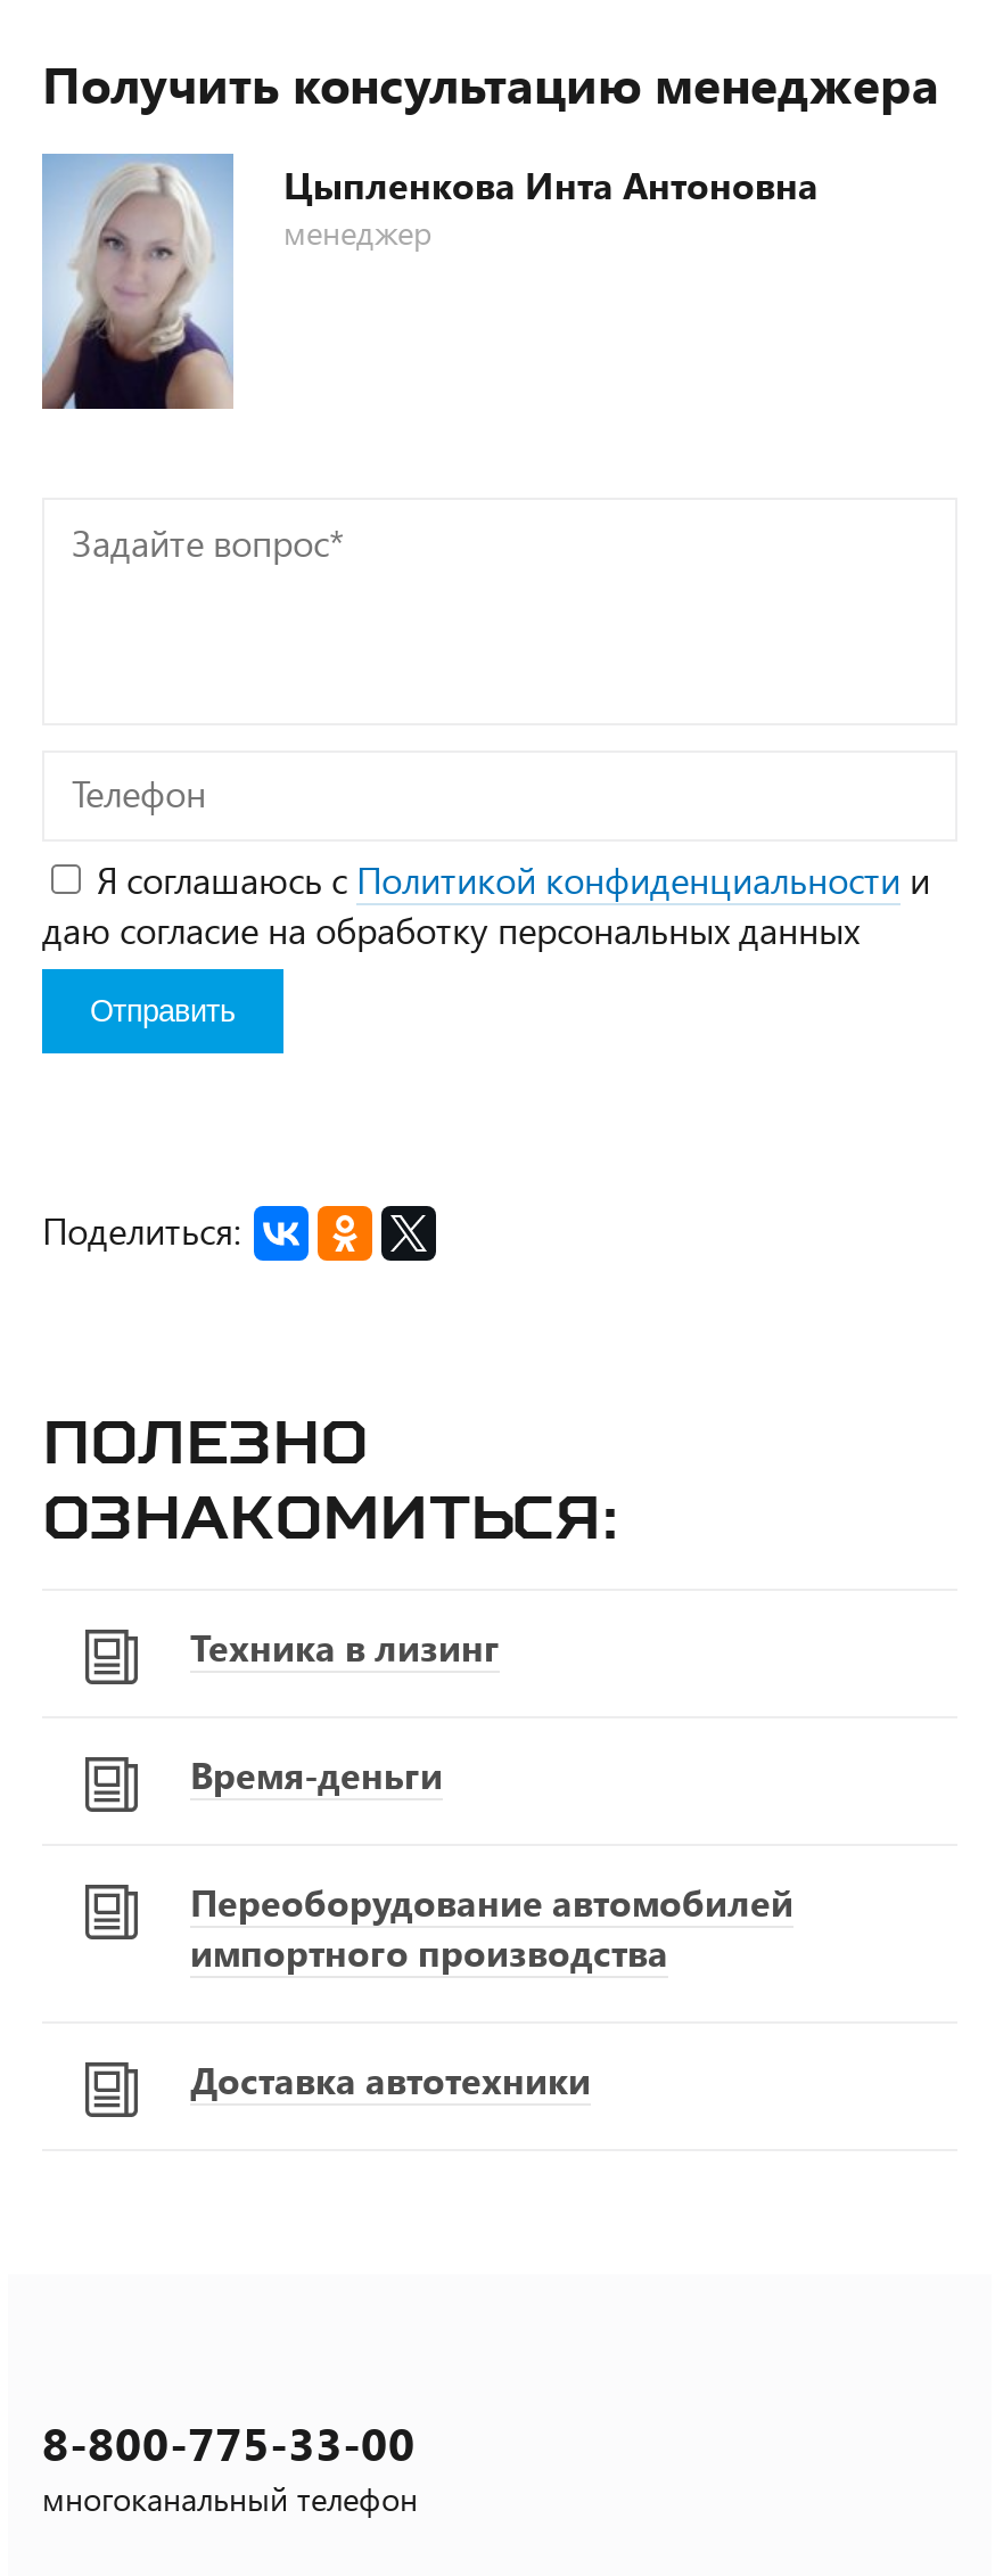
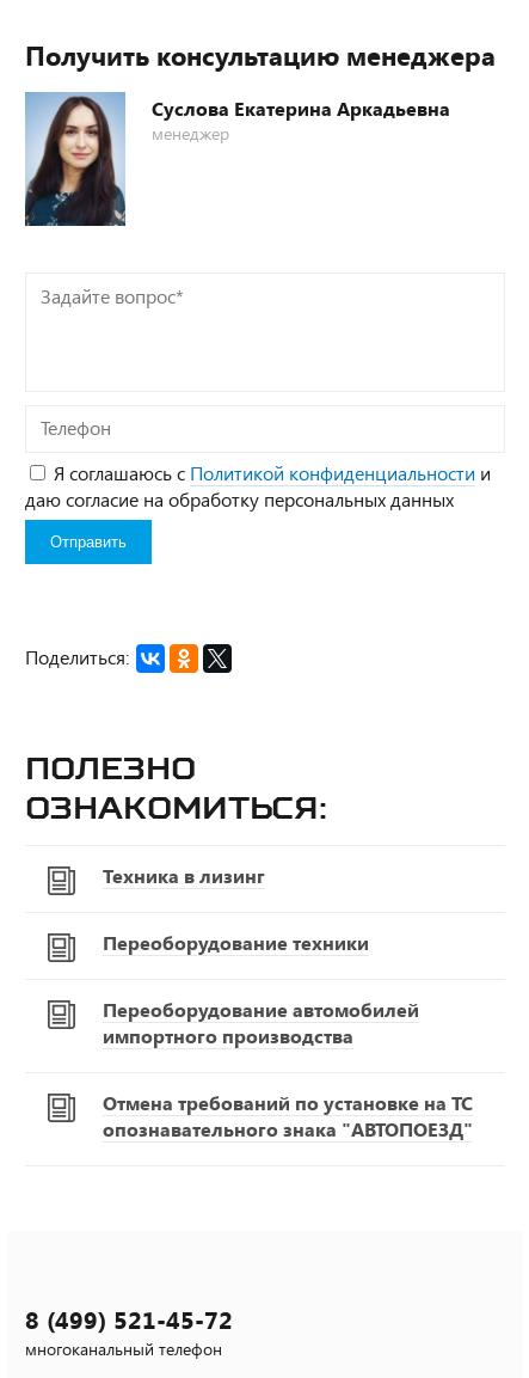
[40,160,819,411] [image] | Цыпленкова Инта Антоновна -> [24,95,450,227] [image] | Суслова Екатерина Аркадьевна
[190,1749,443,1797] Время-деньги -> [103,929,369,954] Переоборудование техники
[190,2054,591,2102] Доставка автотехники -> [103,1089,473,1141] Отмена требований по установке на ТС | опознавательного знака "АВТОПОЕЗД"
[42,2412,416,2471] 8-800-775-33-00 -> [25,1303,233,1334] 8 (499) 521-45-72

